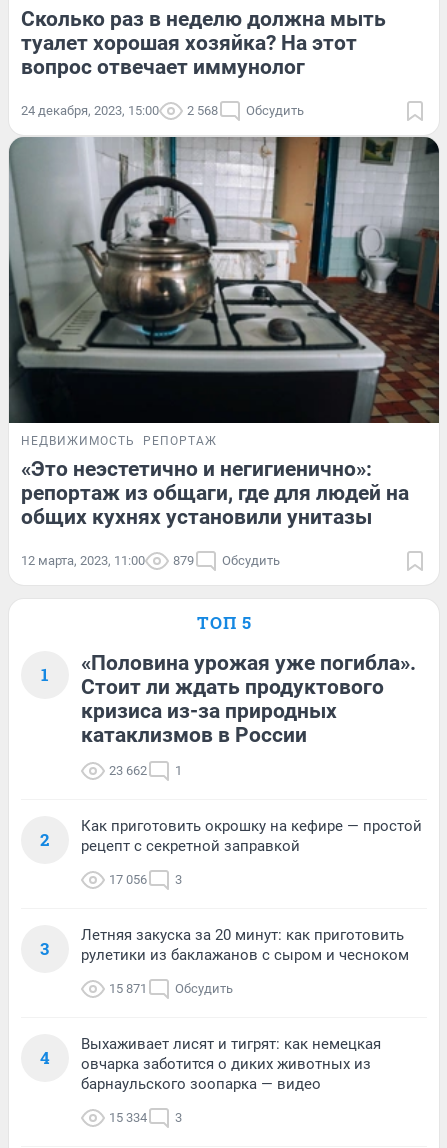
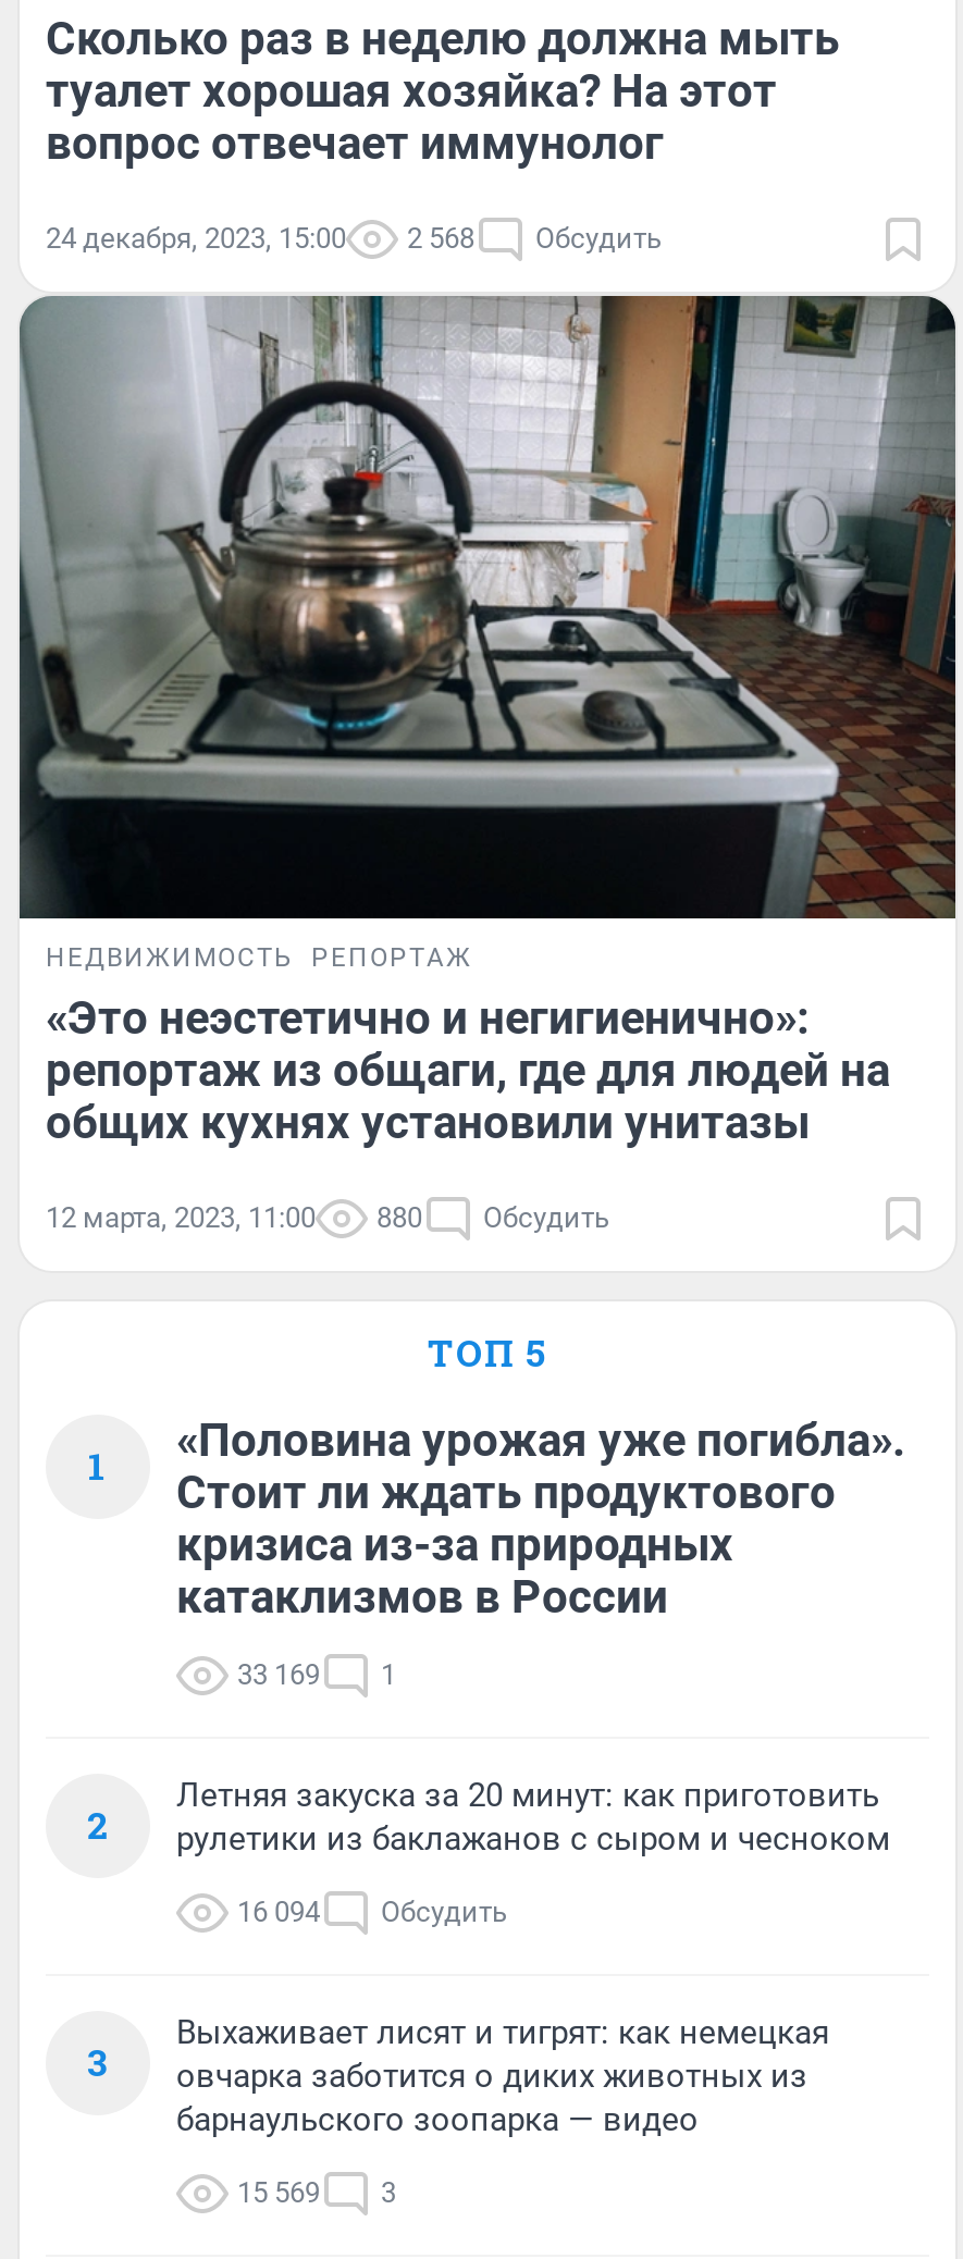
[21,553,280,568] 12 марта, 2023, 11:00 879 Обсудить -> [46,1202,609,1235] 12 марта, 2023, 11:00 880 Обсудить
[109,763,182,778] 23 662 1 -> [237,1659,396,1692] 33 169 1
[40,817,422,960] Как приготовить окрошку на кефире — простой | рецепт с секретной заправкой | 17 056 | 3 | 3 -> none
[109,981,233,996] 15 871 Обсудить -> [237,1896,507,1929] 16 094 Обсудить
[39,1046,371,1073] 4 овчарка заботится о диких животных из -> [87,2038,807,2096] 3 овчарка заботится о диких животных из
[109,1110,182,1125] 15 334 3 -> [237,2177,396,2210] 15 569 3

